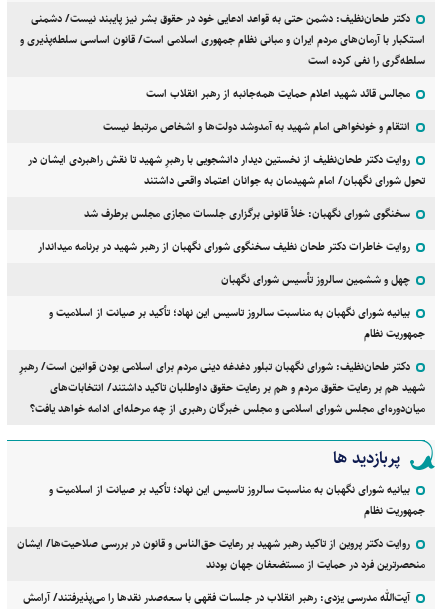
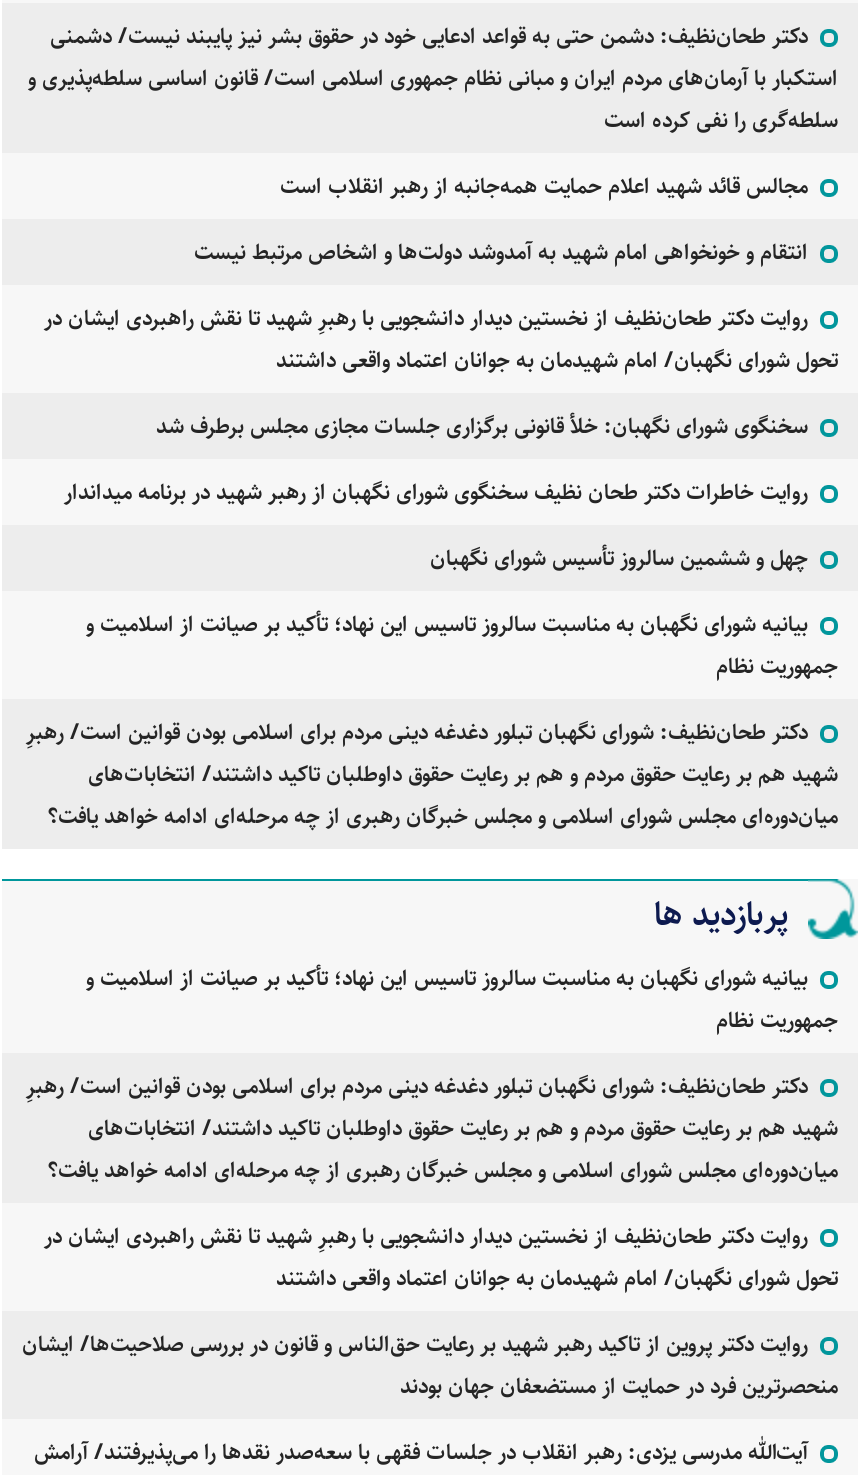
none -> [26,1069,838,1295] دکتر طحان‌نظیف: شورای نگهبان تبلور دغدغه دینی مردم برای اسلامی بودن قوانین است/ رهبرِ | شهید هم بر رعایت حقوق مردم و هم بر رعایت حقوق داوطلبان تاکید داشتند/ انتخابات‌های | میان‌دوره‌ای مجلس شورای اسلامی و مجلس خبرگان رهبری از چه مرحله‌ای ادامه خواهد یافت؟ | روایت دکتر طحان‌نظیف از نخستین دیدار دانشجویی با رهبرِ شهید تا نقش راهبردی ایشان در | تحول شورای نگهبان/ امام شهیدمان به جوانان اعتماد واقعی داشتند

